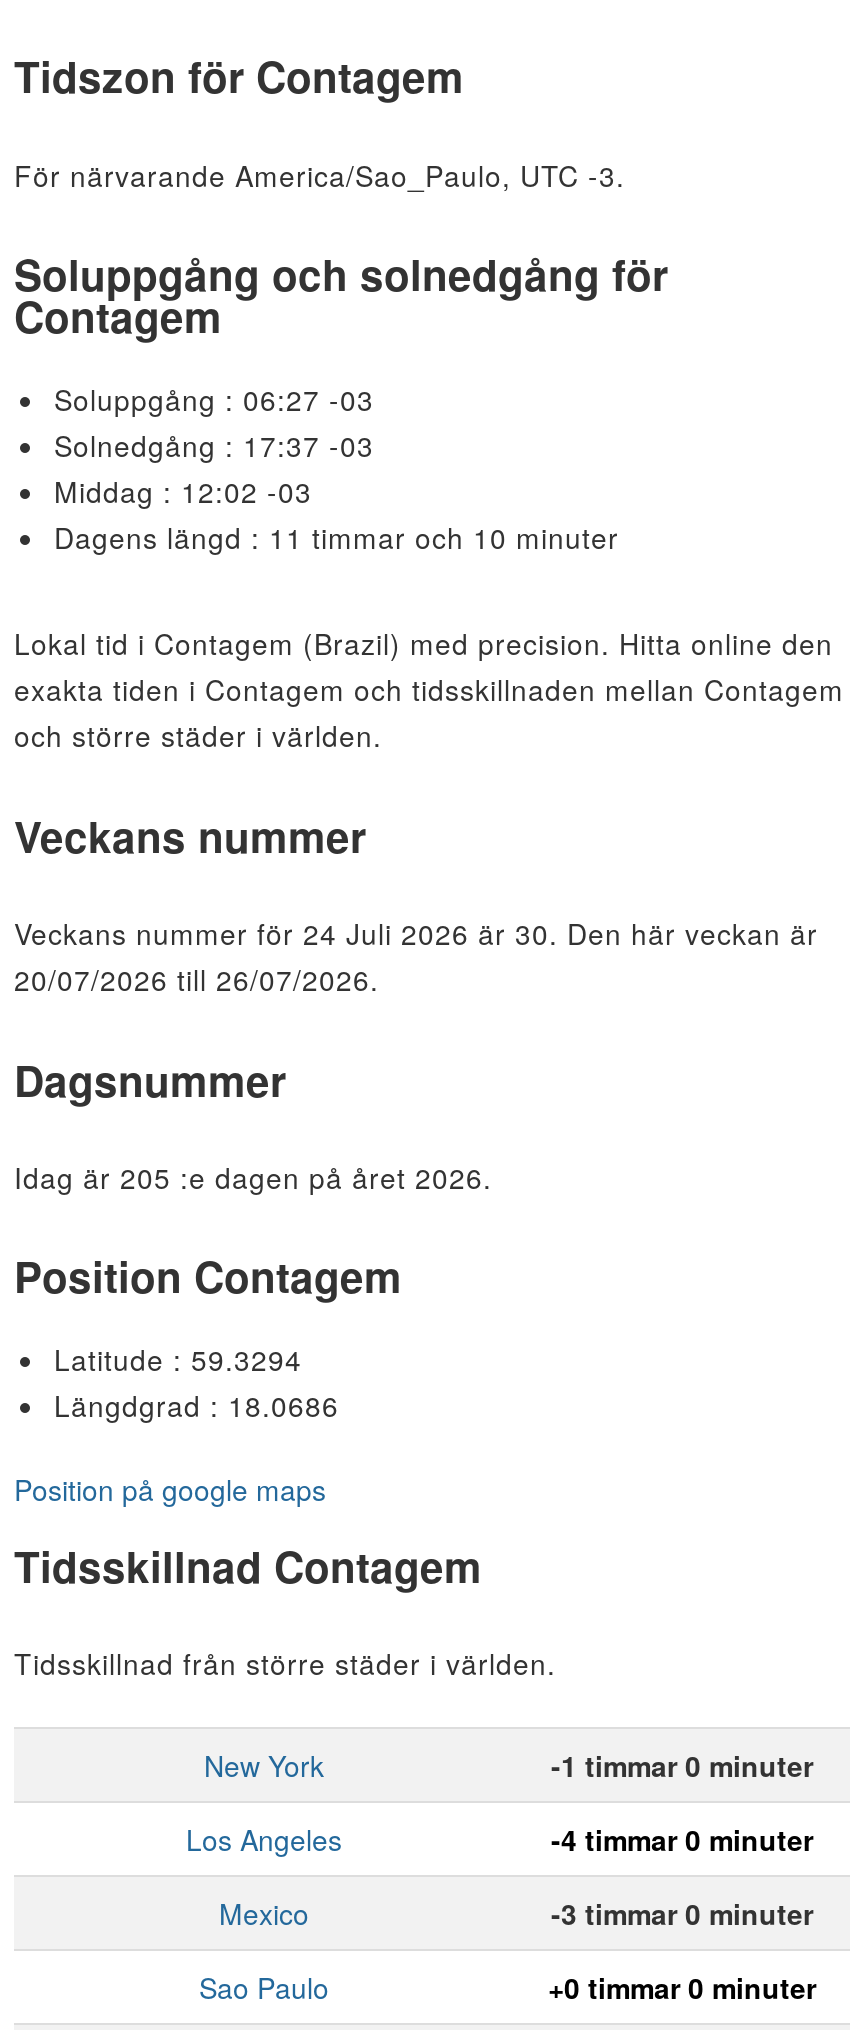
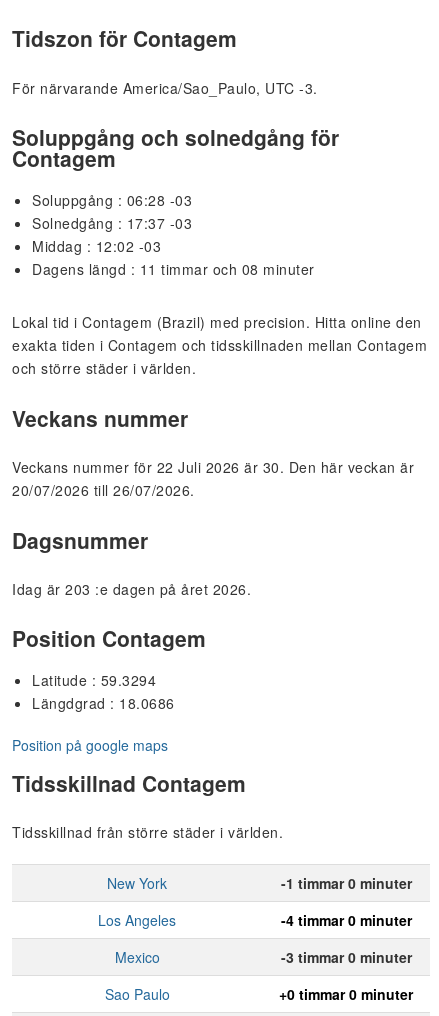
[54,380,374,420] Soluppgång : 06:27 -03 -> [32,190,192,210] Soluppgång : 06:28 -03
[54,518,619,558] Dagens längd : 11 timmar och 10 minuter -> [32,259,314,279] Dagens längd : 11 timmar och 08 minuter
[14,913,818,953] Veckans nummer för 24 Juli 2026 är 30. Den här veckan är -> [12,457,414,477] Veckans nummer för 22 Juli 2026 är 30. Den här veckan är
[14,1157,492,1197] Idag är 205 :e dagen på året 2026. -> [12,579,251,599] Idag är 203 :e dagen på året 2026.

